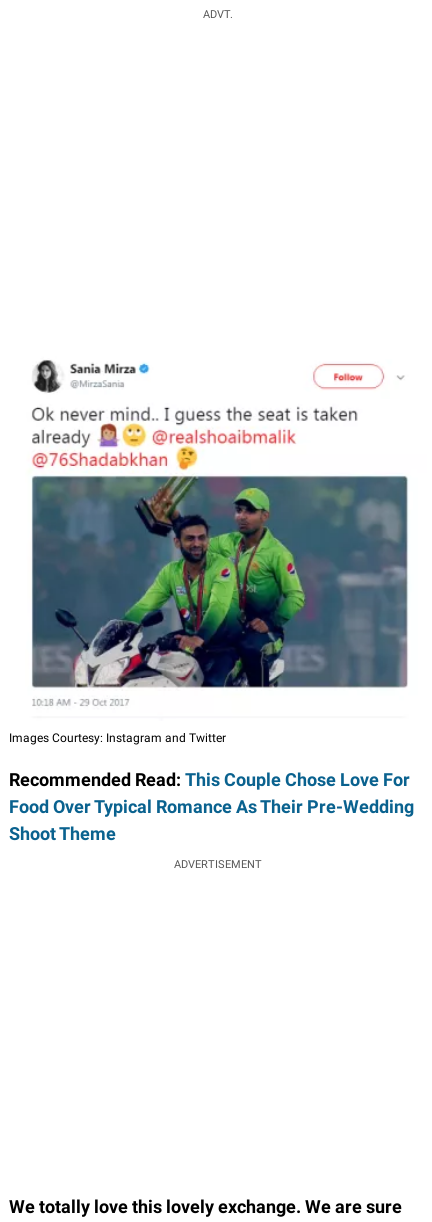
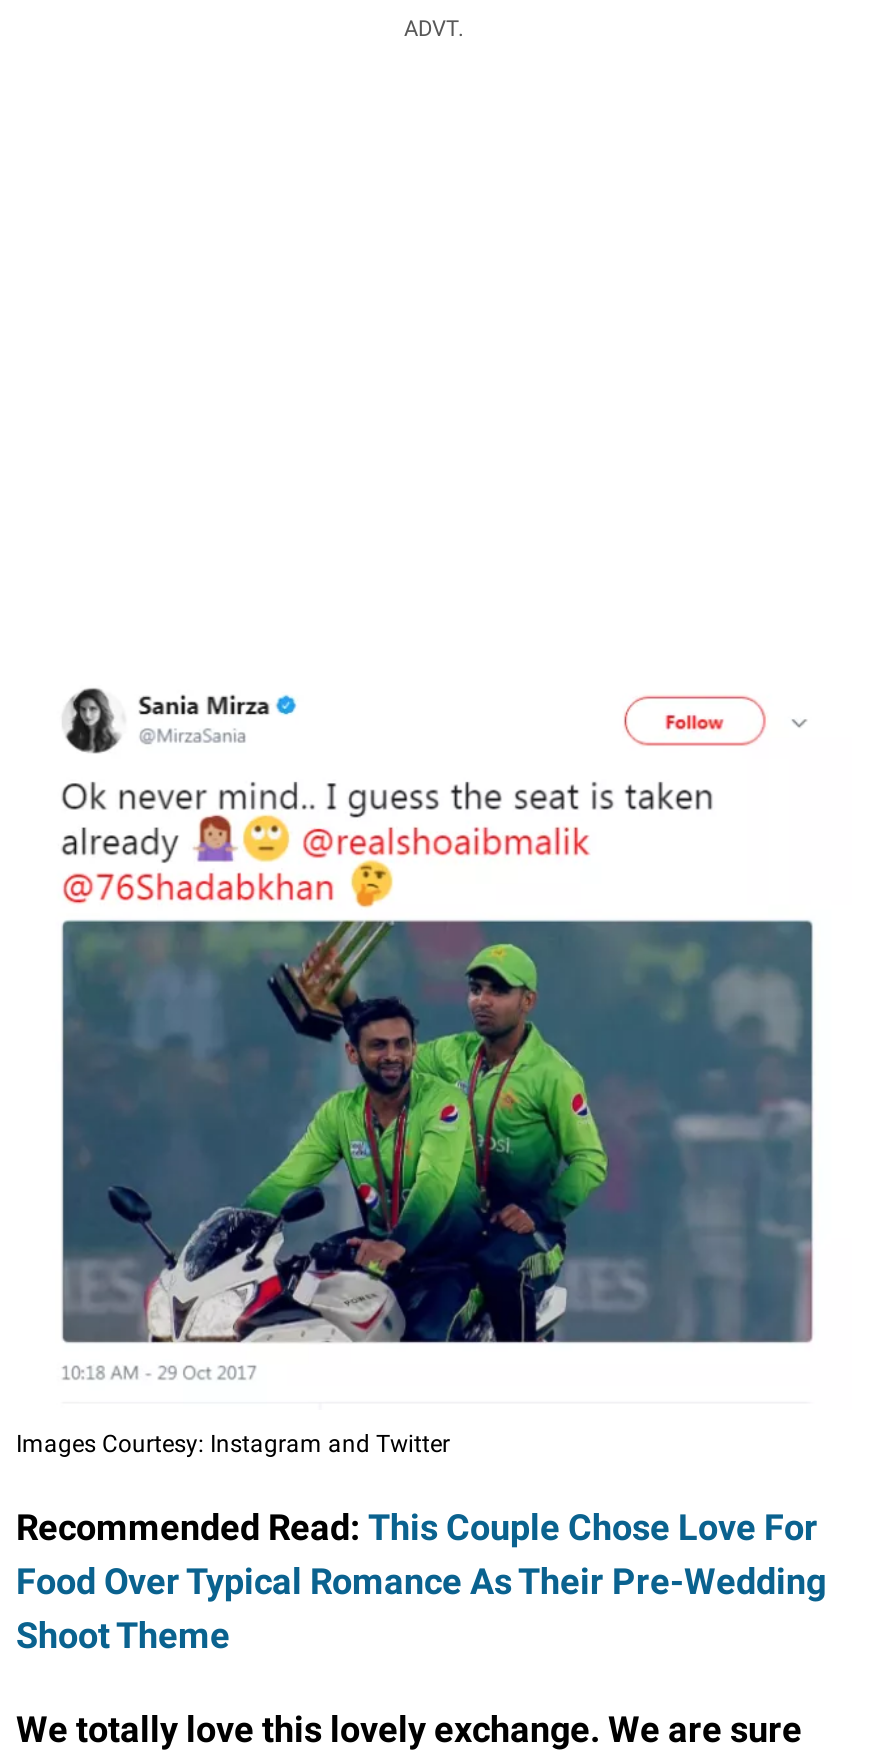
[174,858,262,871] ADVERTISEMENT -> none

